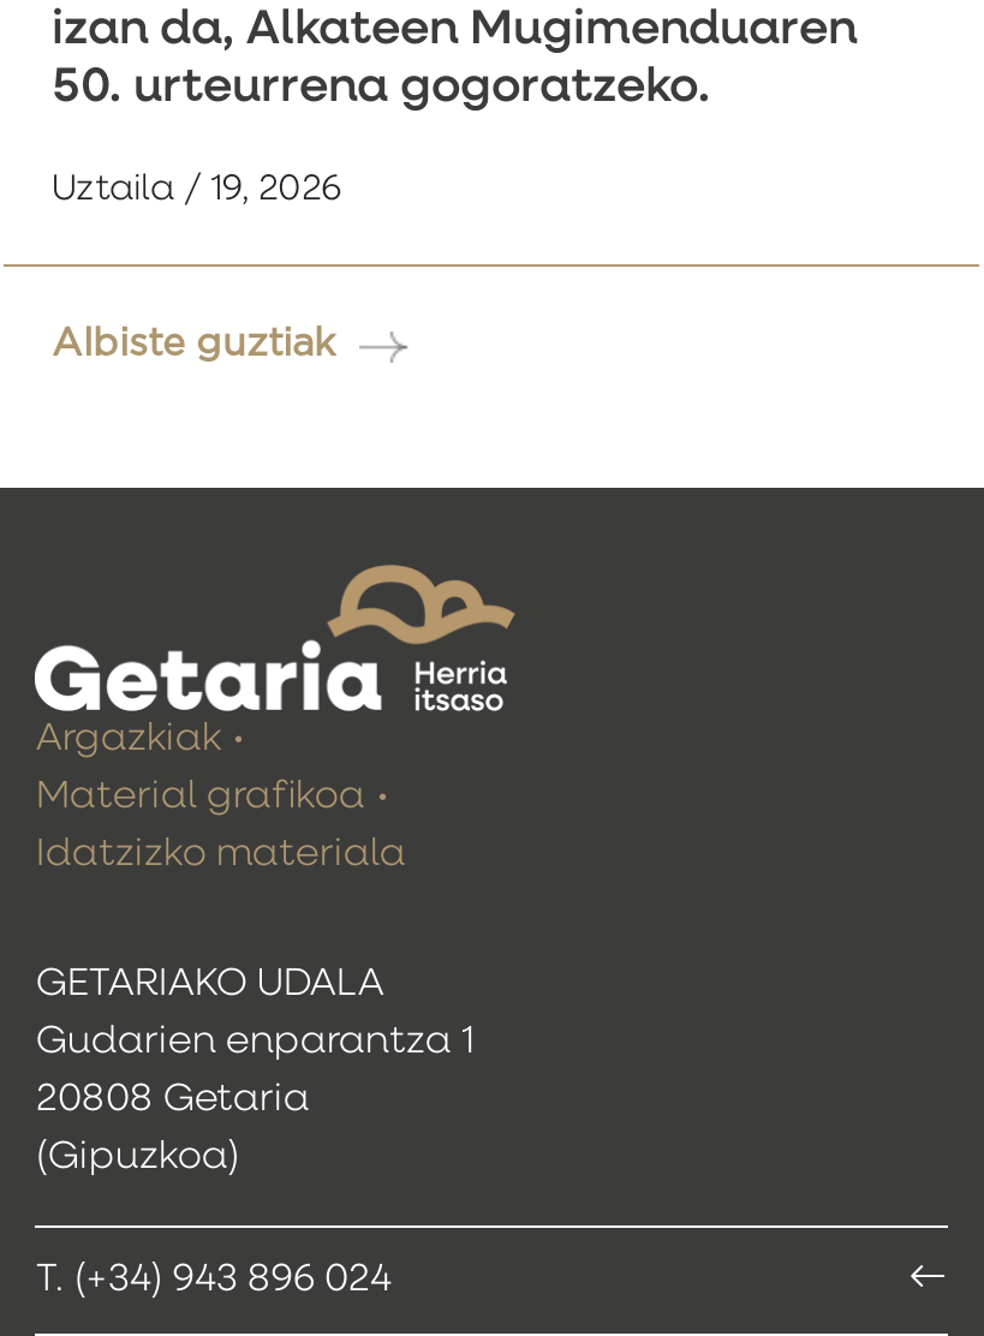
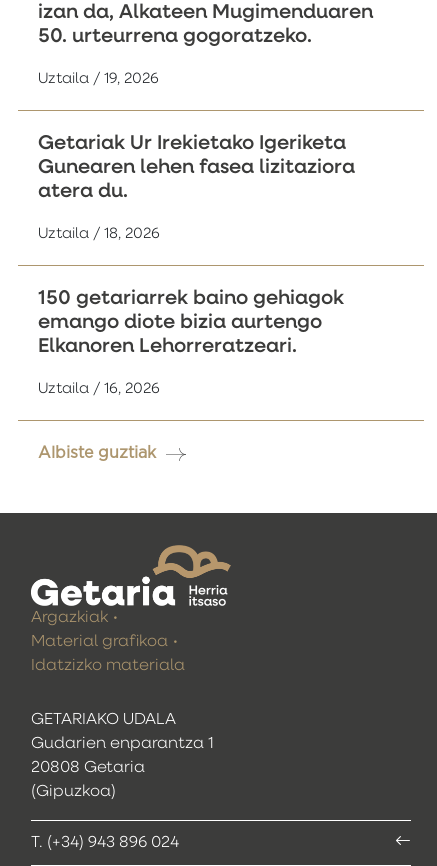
none -> [38,133,355,396] Getariak Ur Irekietako Igeriketa | Gunearen lehen fasea lizitaziora | atera du. | Uztaila / 18, 2026 | 150 getariarrek baino gehiagok | emango diote bizia aurtengo | Elkanoren Lehorreratzeari. | Uztaila / 16, 2026

